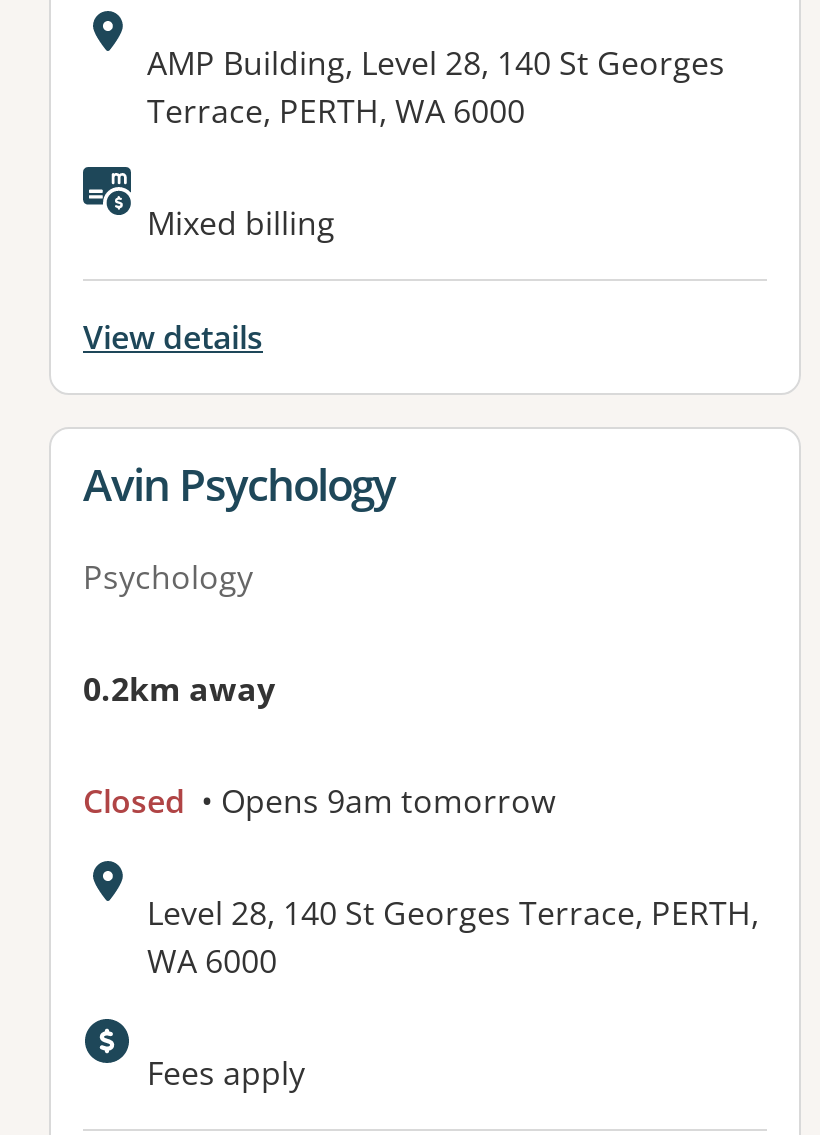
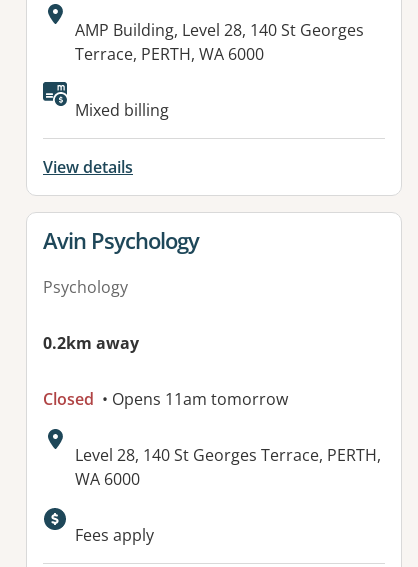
[83,780,555,824] Closed • Opens 9am tomorrow -> [43,388,288,410] Closed • Opens 11am tomorrow

